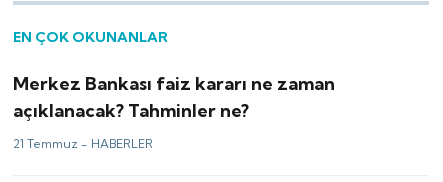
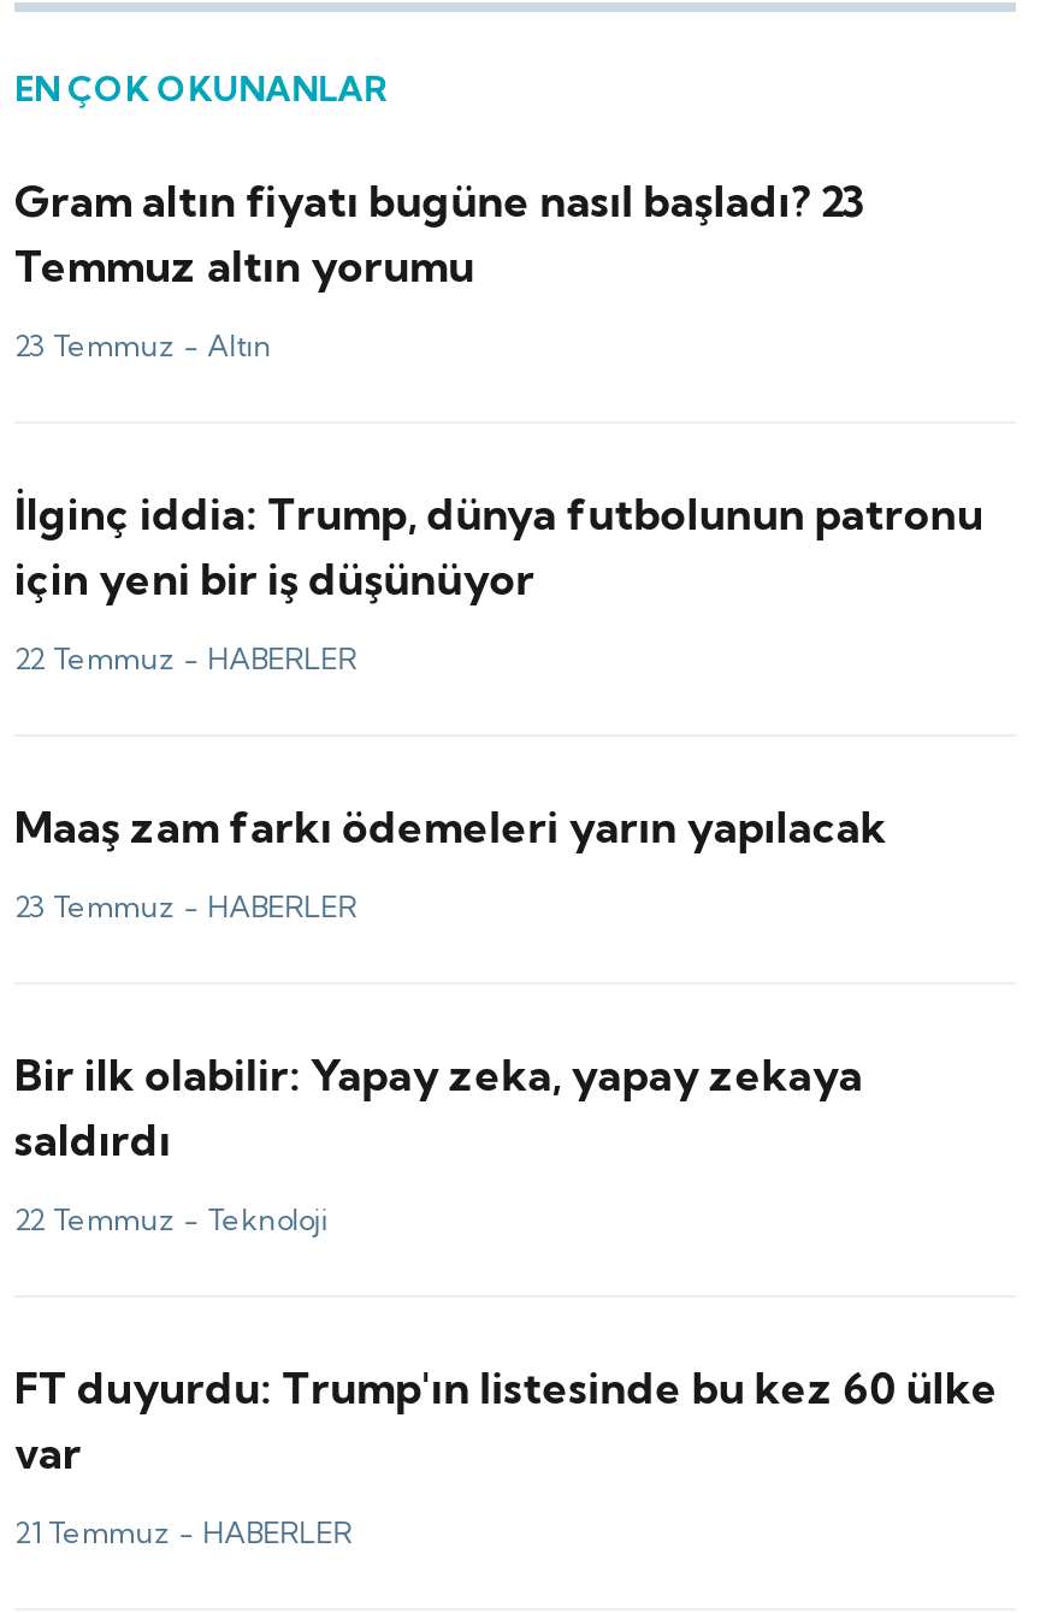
[13,72,335,122] Merkez Bankası faiz kararı ne zaman | açıklanacak? Tahminler ne? -> [14,173,998,1480] Gram altın fiyatı bugüne nasıl başladı? 23 | Temmuz altın yorumu | 23 Temmuz - Altın | İlginç iddia: Trump, dünya futbolunun patronu | için yeni bir iş düşünüyor | 22 Temmuz - HABERLER | Maaş zam farkı ödemeleri yarın yapılacak | 23 Temmuz - HABERLER | Bir ilk olabilir: Yapay zeka, yapay zekaya | saldırdı | 22 Temmuz - Teknoloji | FT duyurdu: Trump'ın listesinde bu kez 60 ülke | var

